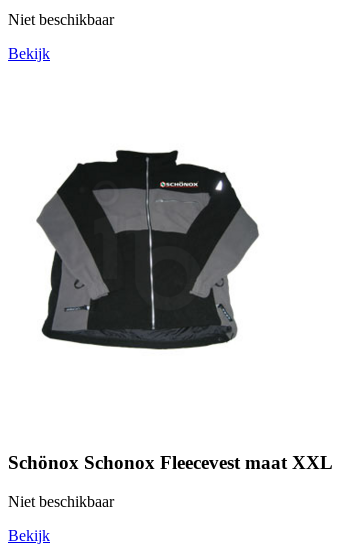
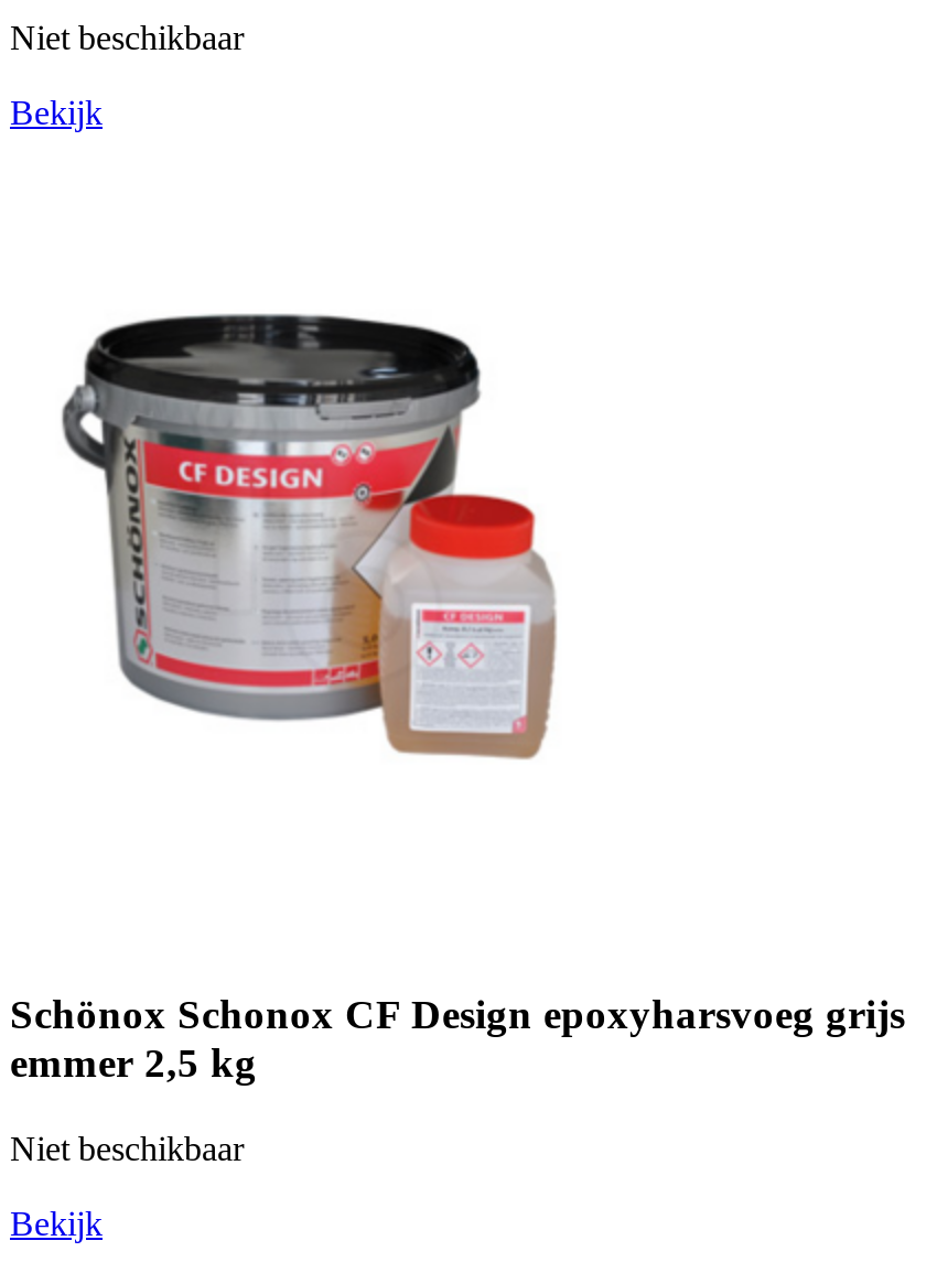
[36,145,260,351] [image] -> [61,312,557,766] [image]
[8,452,333,473] Schönox Schonox Fleecevest maat XXL -> [10,990,905,1085] Schönox Schonox CF Design epoxyharsvoeg grijs | emmer 2,5 kg

